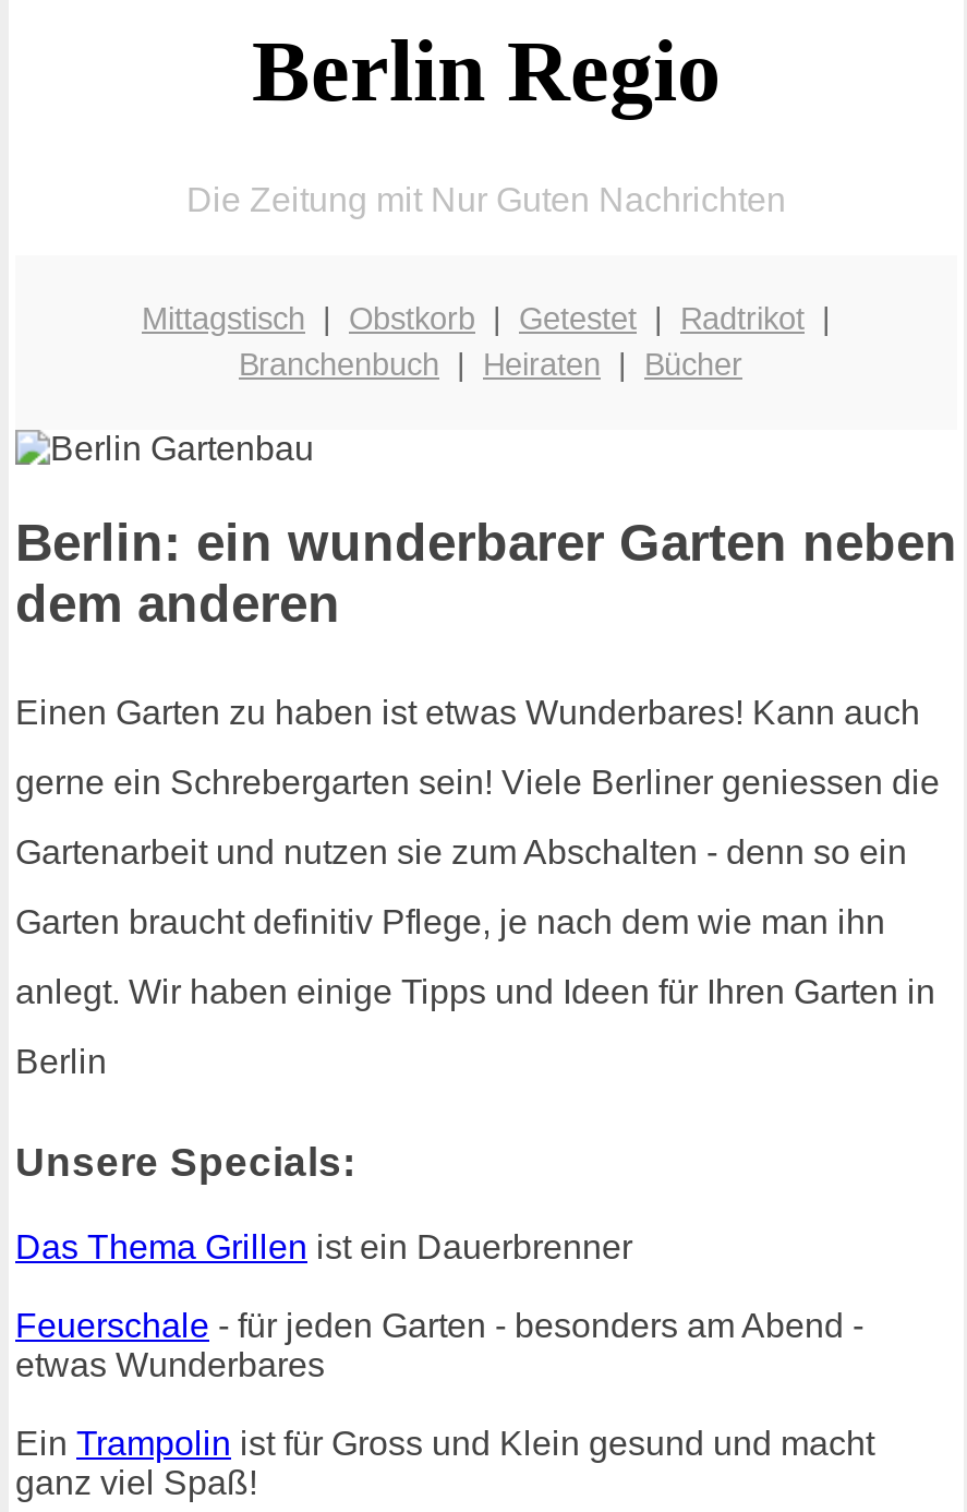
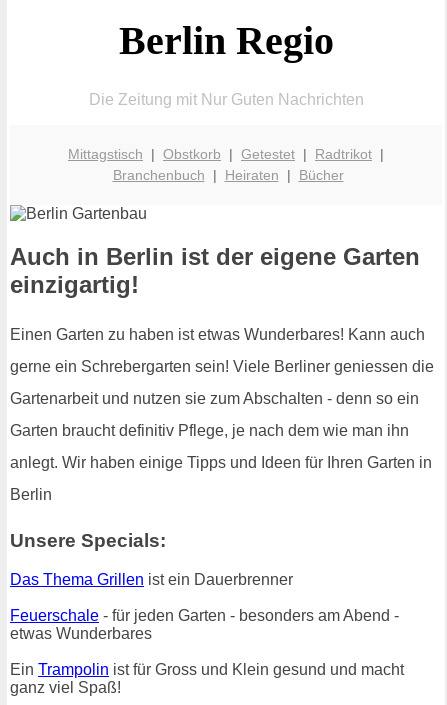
[15,513,957,633] Berlin: ein wunderbarer Garten neben | dem anderen -> [10,243,420,298] Auch in Berlin ist der eigene Garten | einzigartig!

